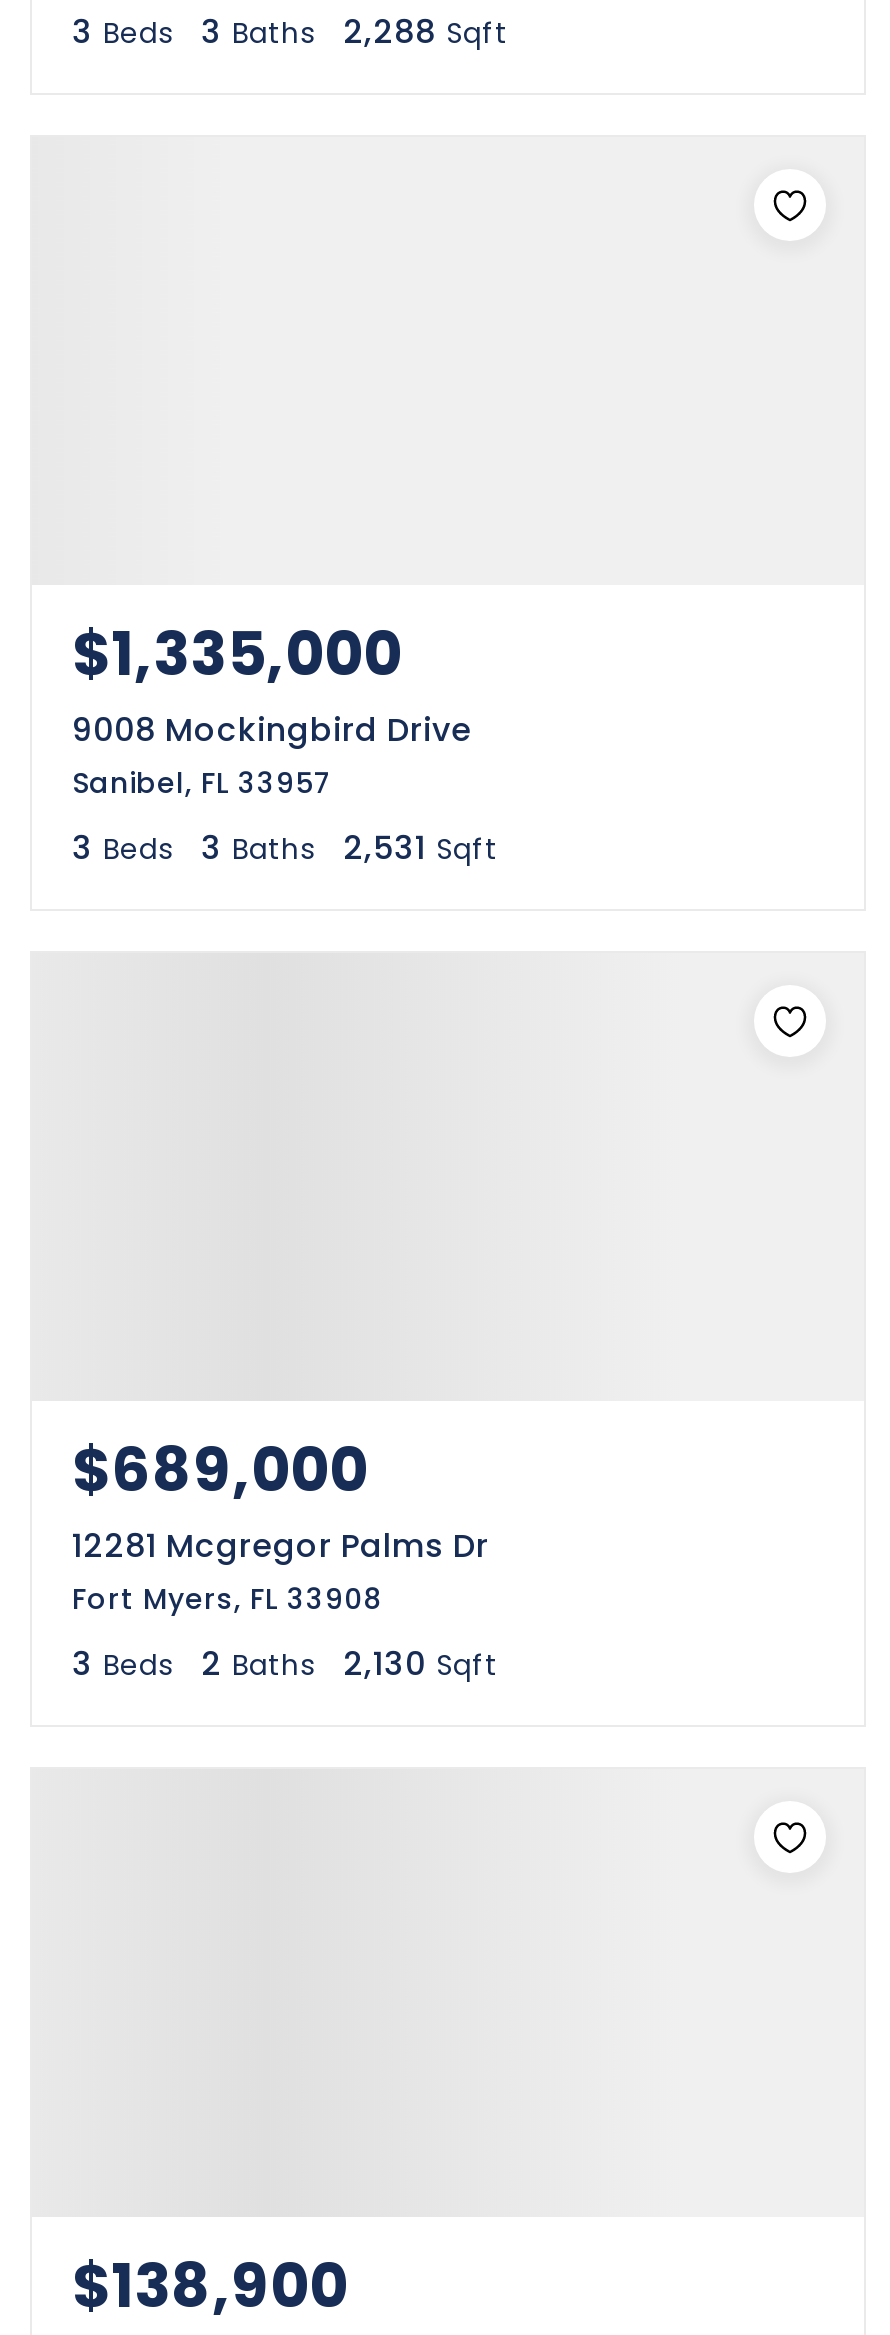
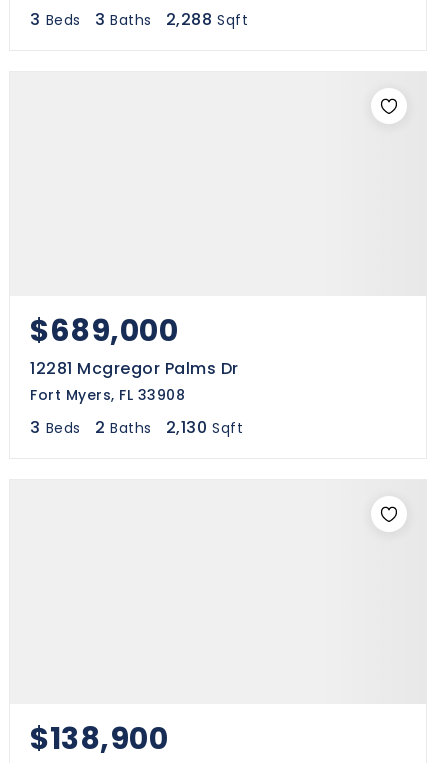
[72,613,498,871] $1,335,000 | 9008 Mockingbird Drive | Sanibel, FL 33957 | 3 Beds | 3 Baths | 2,531 Sqft -> none

